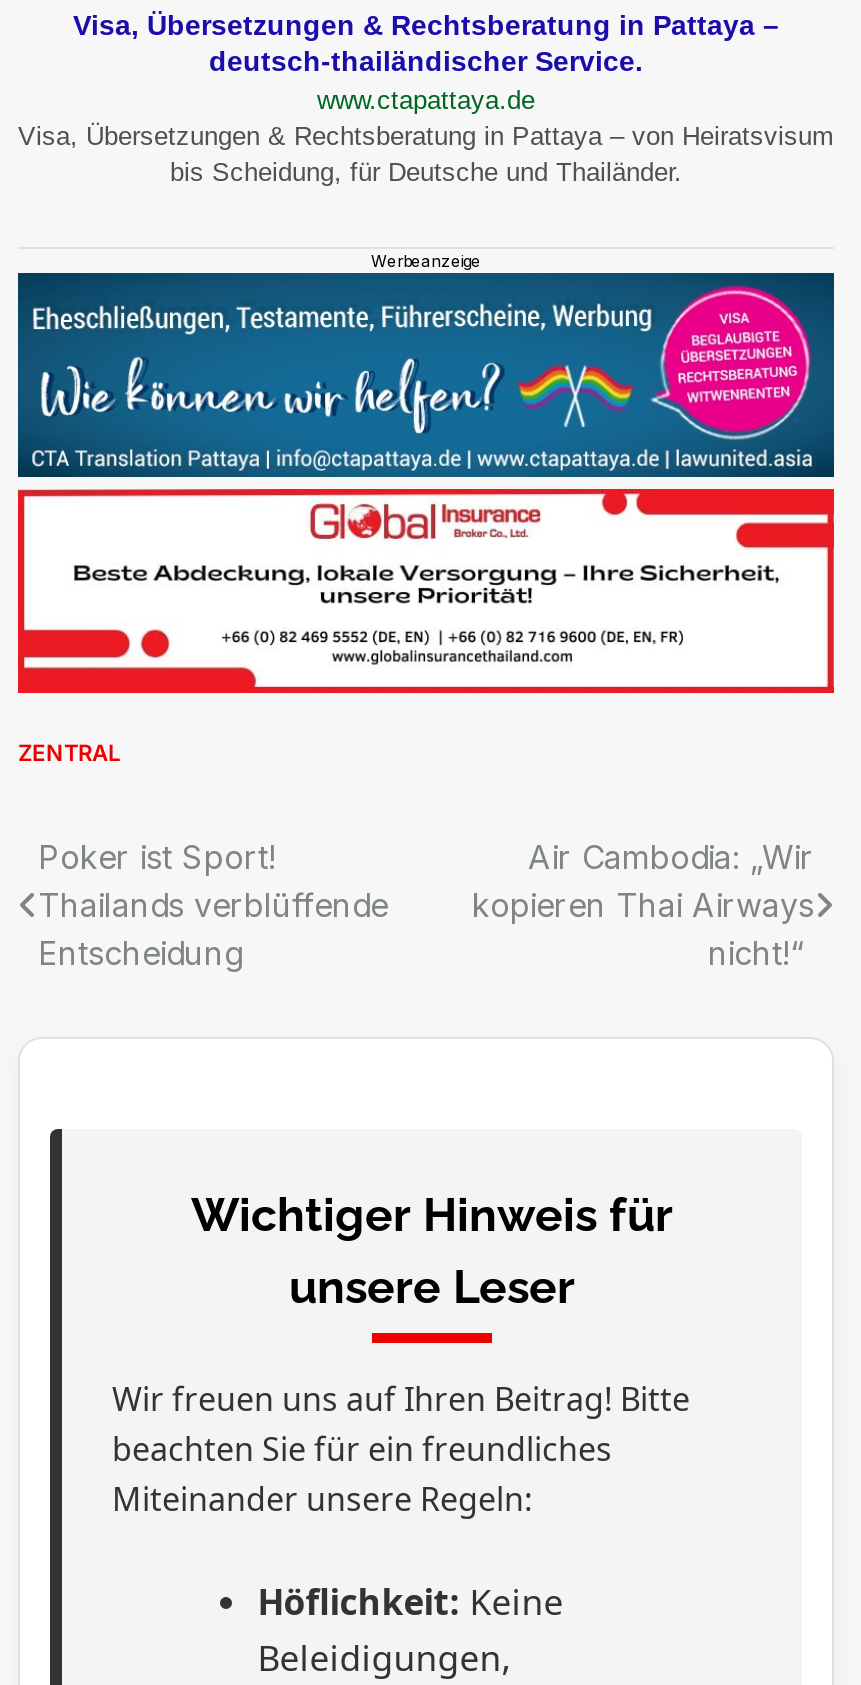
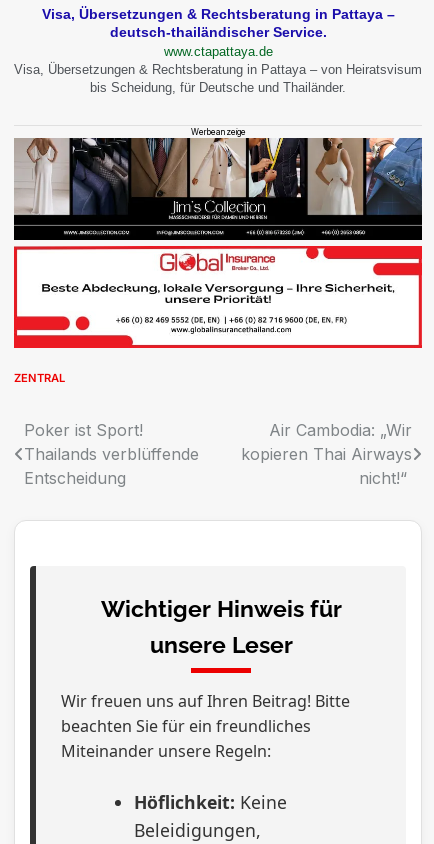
[16,271,836,479] [image] -> [13,137,423,241] [image]

